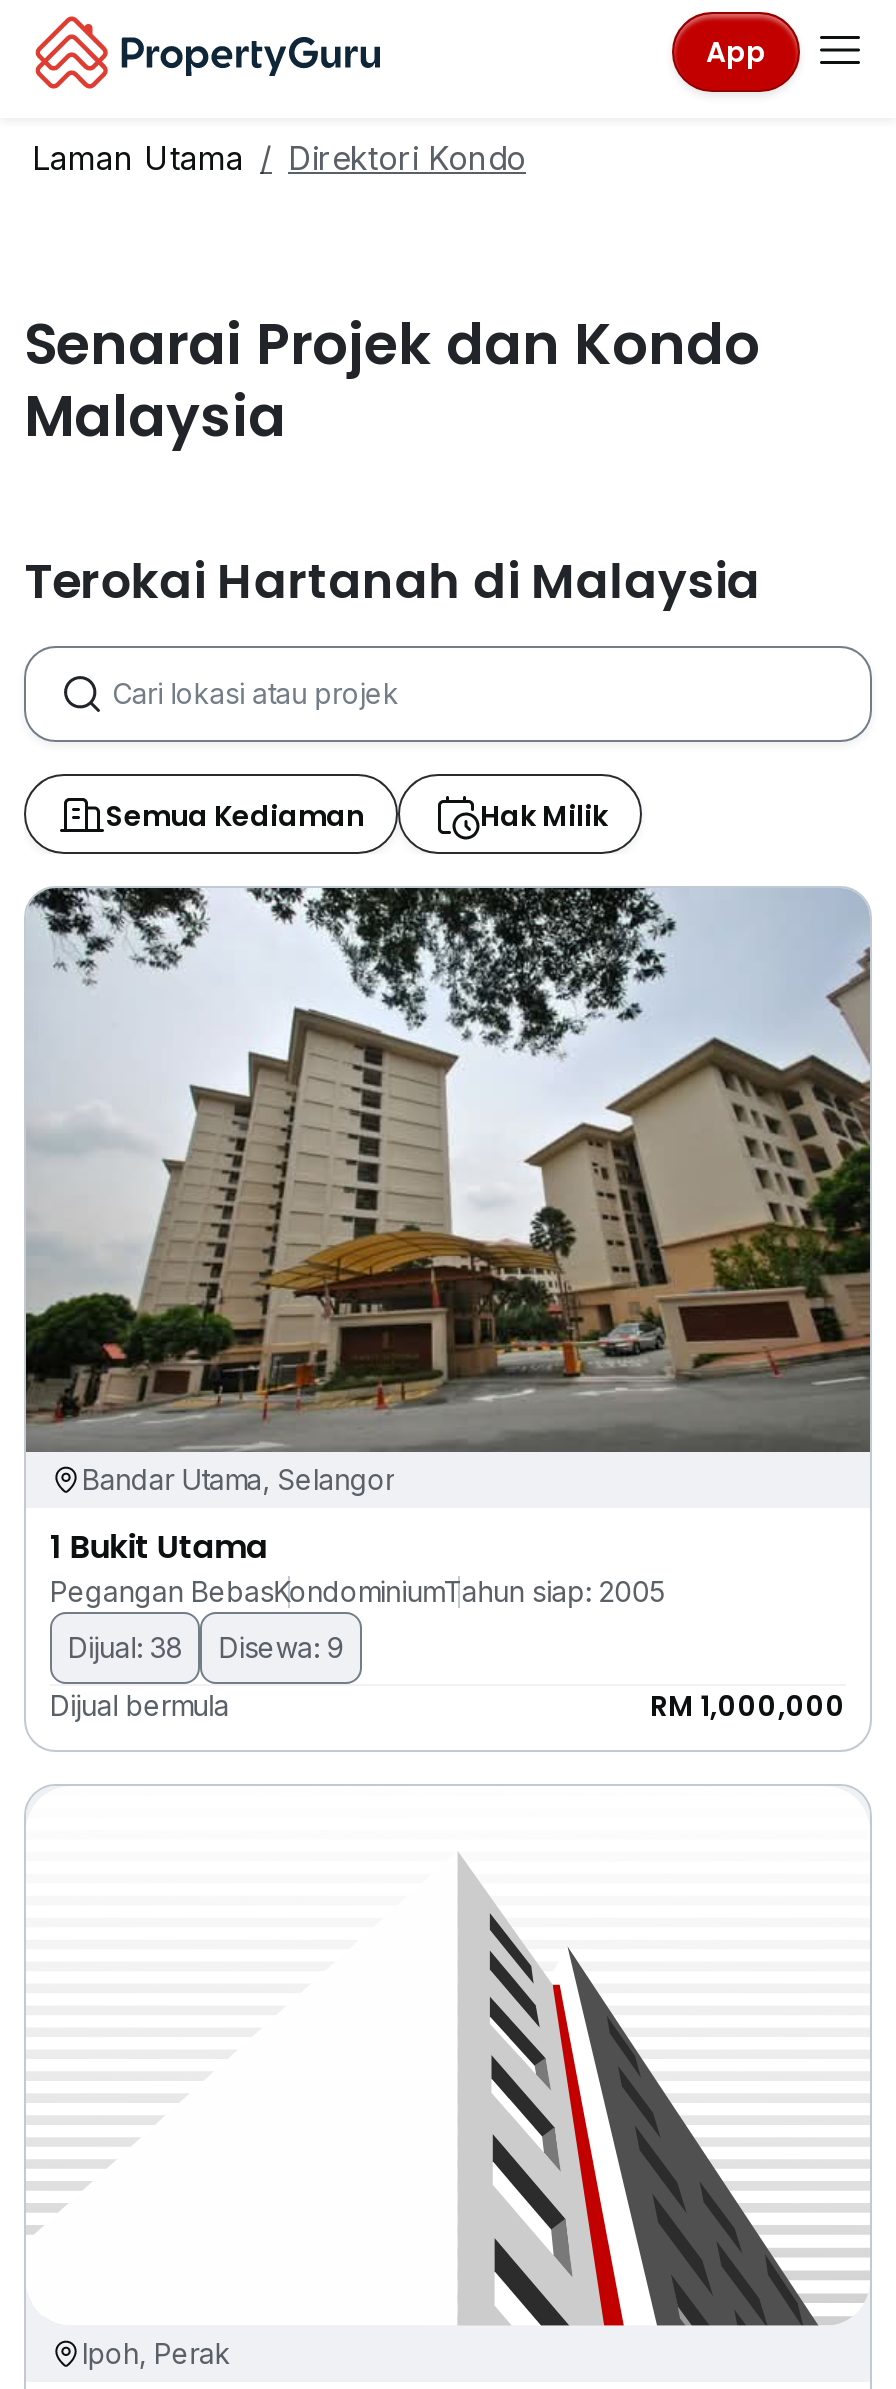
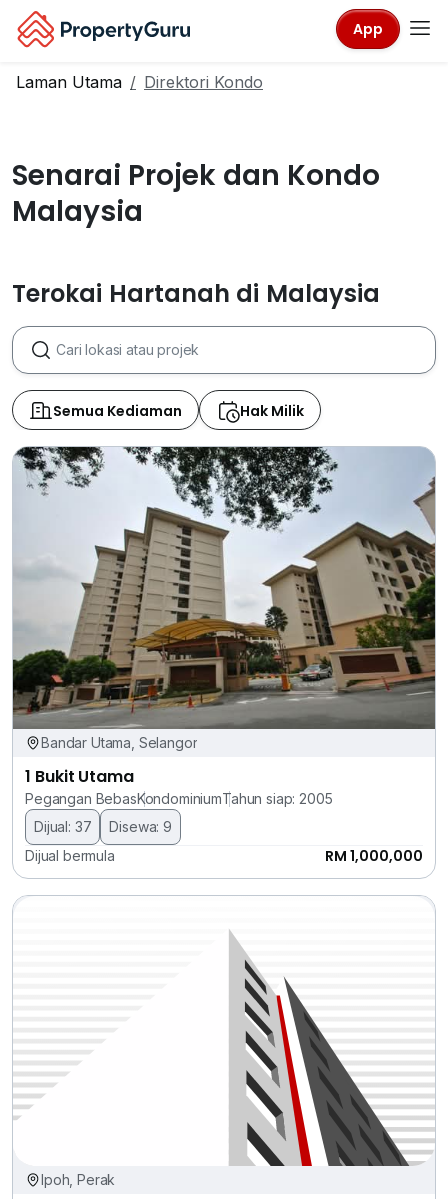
[68,1631,344,1665] Dijual: 38 Disewa: 9 -> [34,818,172,835] Dijual: 37 Disewa: 9

